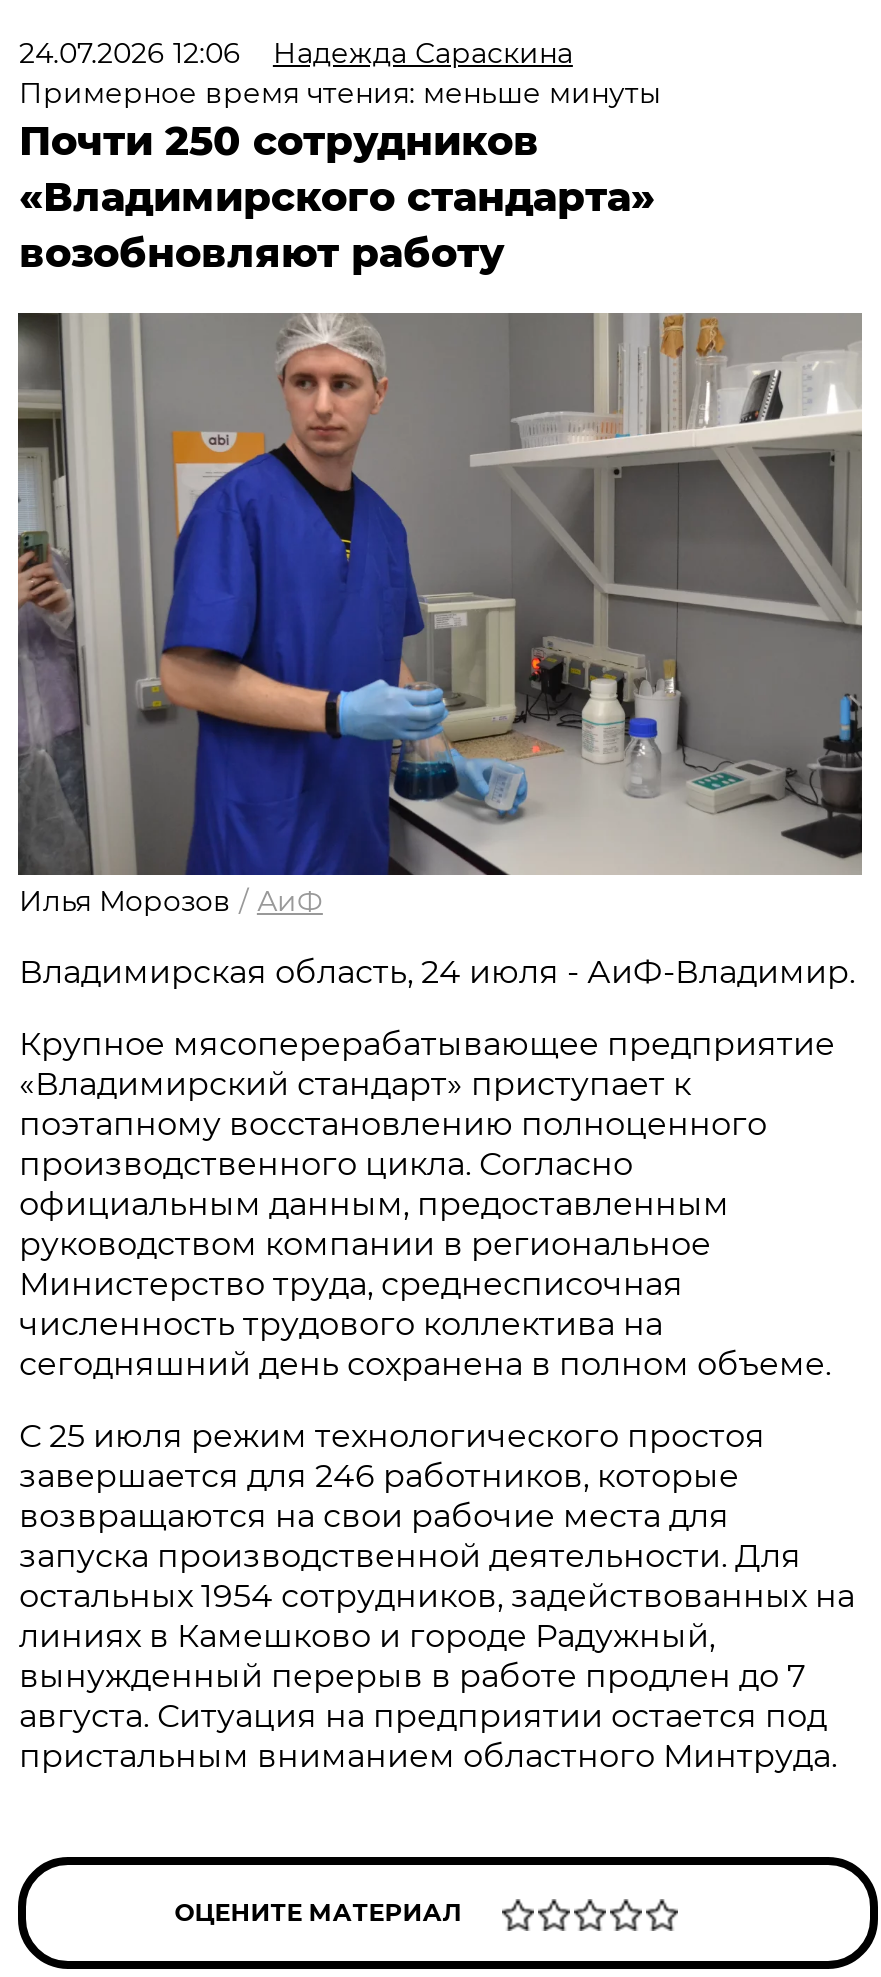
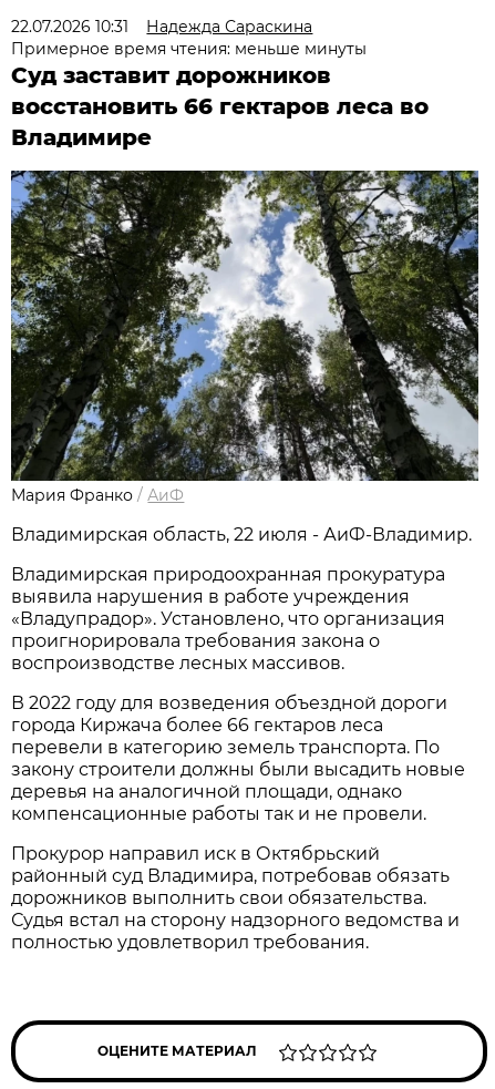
[19,35,573,71] 24.07.2026 12:06 Надежда Сараскина -> [12,17,313,37] 22.07.2026 10:31 Надежда Сараскина
[19,117,655,277] Почти 250 сотрудников | «Владимирского стандарта» | возобновляют работу -> [12,62,429,151] Суд заставит дорожников | восстановить 66 гектаров леса во | Владимире
[16,313,864,1775] [image] | Илья Морозов / АиФ | Владимирская область, 24 июля - АиФ-Владимир. | Крупное мясоперерабатывающее предприятие | «Владимирский стандарт» приступает к | поэтапному восстановлению полноценного | производственного цикла. Согласно | официальным данным, предоставленным | руководством компании в региональное | Министерство труда, среднесписочная | численность трудового коллектива на | сегодняшний день сохранена в полном объеме. | С 25 июля режим технологического простоя | завершается для 246 работников, которые | возвращаются на свои рабочие места для | запуска производственной деятельности. Для | остальных 1954 сотрудников, задействованных на | линиях в Камешково и городе Радужный, | вынужденный перерыв в работе продлен до 7 | августа. Ситуация на предприятии остается под | пристальным вниманием областного Минтруда. -> [10,169,479,953] [image] | Мария Франко / АиФ | Владимирская область, 22 июля - АиФ-Владимир. | Владимирская природоохранная прокуратура | выявила нарушения в работе учреждения | «Владупрадор». Установлено, что организация | проигнорировала требования закона о | воспроизводстве лесных массивов. | В 2022 году для возведения объездной дороги | города Киржача более 66 гектаров леса | перевели в категорию земель транспорта. По | закону строители должны были высадить новые | деревья на аналогичной площади, однако | компенсационные работы так и не провели. | Прокурор направил иск в Октябрьский | районный суд Владимира, потребовав обязать | дорожников выполнить свои обязательства. | Судья встал на сторону надзорного ведомства и | полностью удовлетворил требования.

